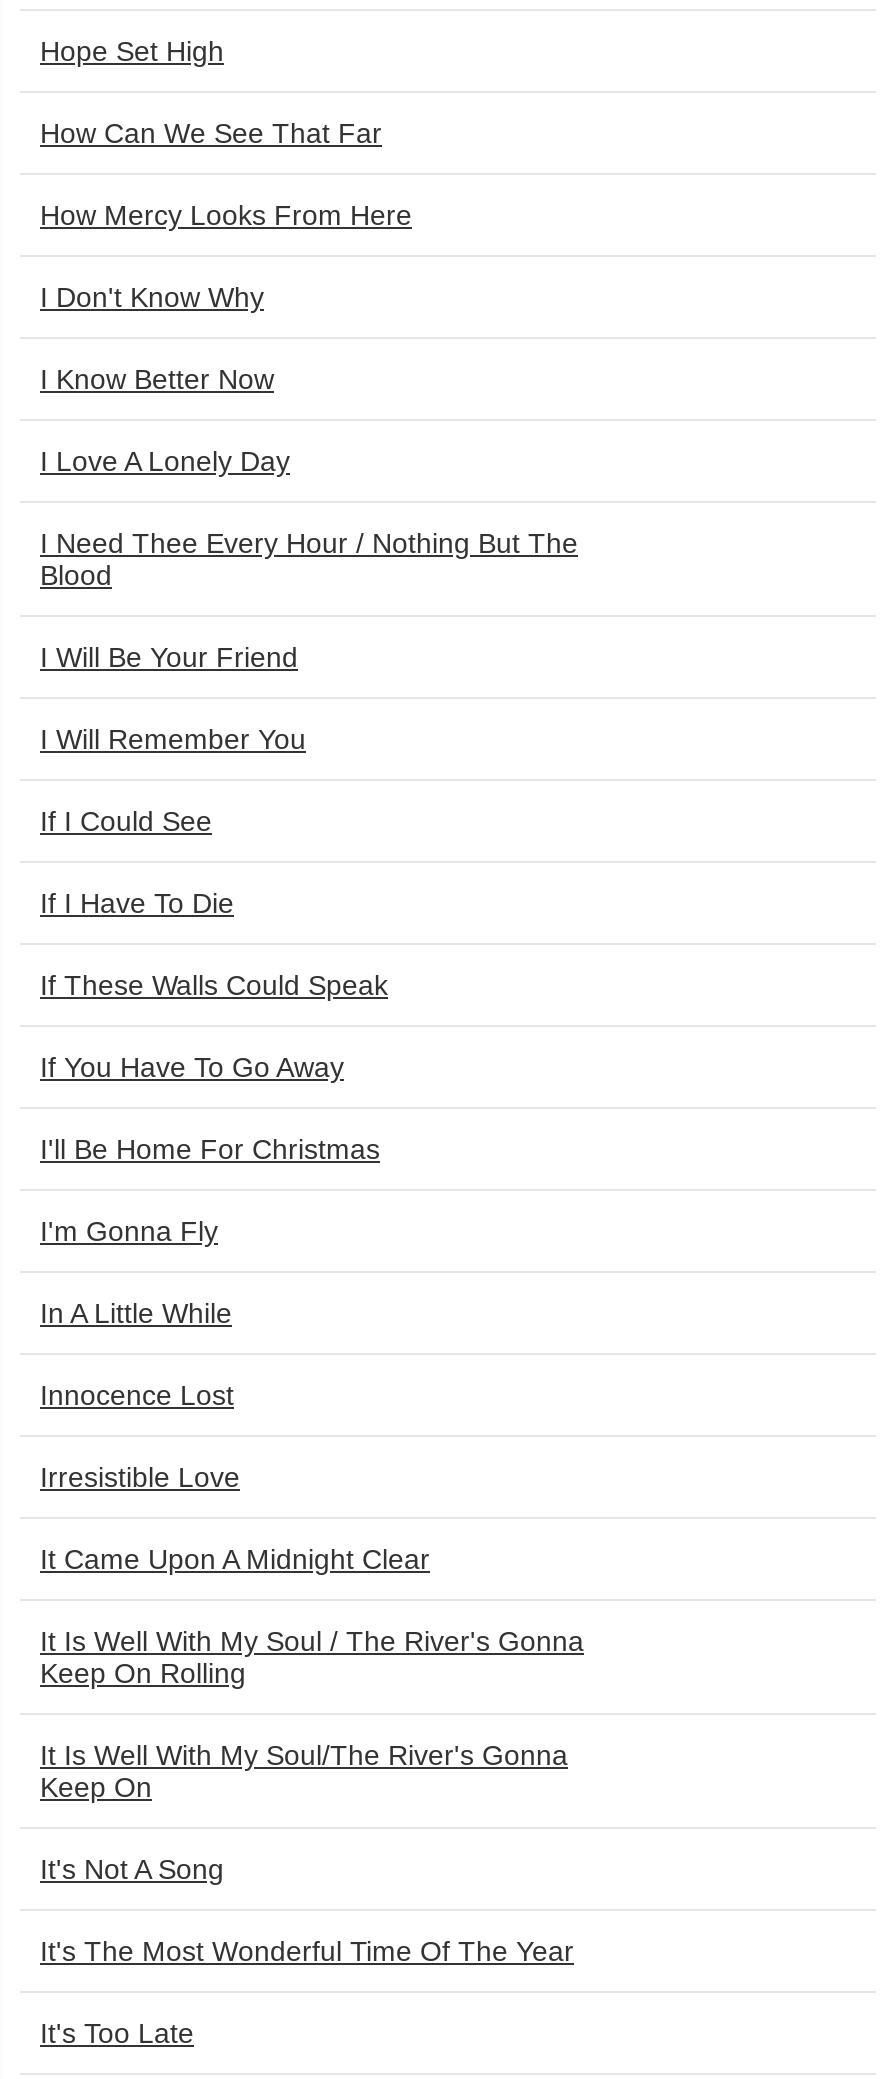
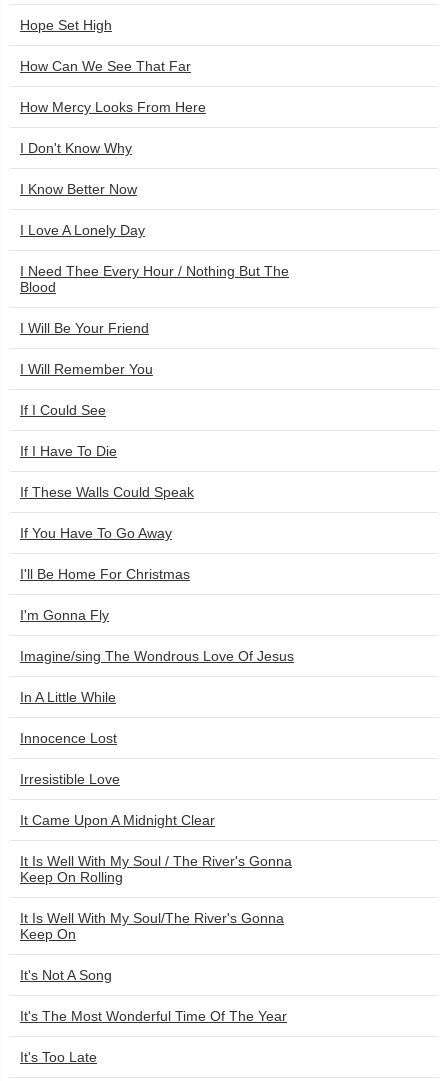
none -> [20,648,294,664] Imagine/sing The Wondrous Love Of Jesus

